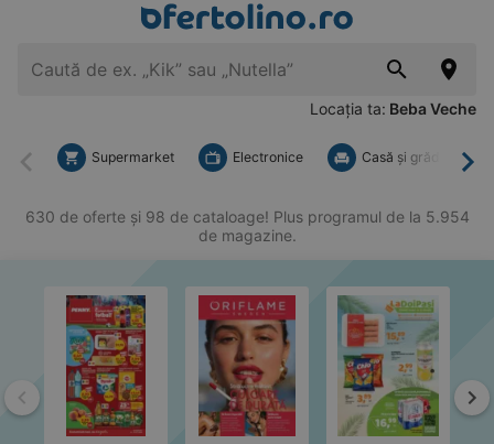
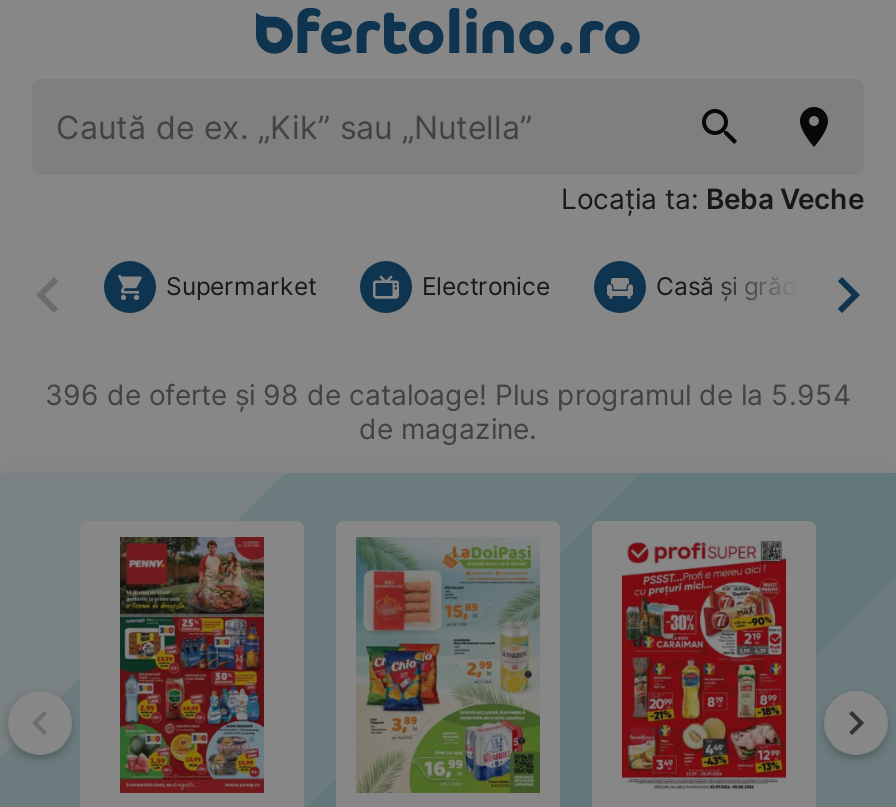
[25,207,469,226] 630 de oferte și 98 de cataloage! Plus programul de la 5.954 -> [45,377,851,411] 396 de oferte și 98 de cataloage! Plus programul de la 5.954
[65,294,147,432] [image] -> [118,535,266,787] [image]
[196,294,298,437] [image] -> [354,535,542,795] [image]
[336,294,440,437] [image] -> [612,537,796,793] [image]

